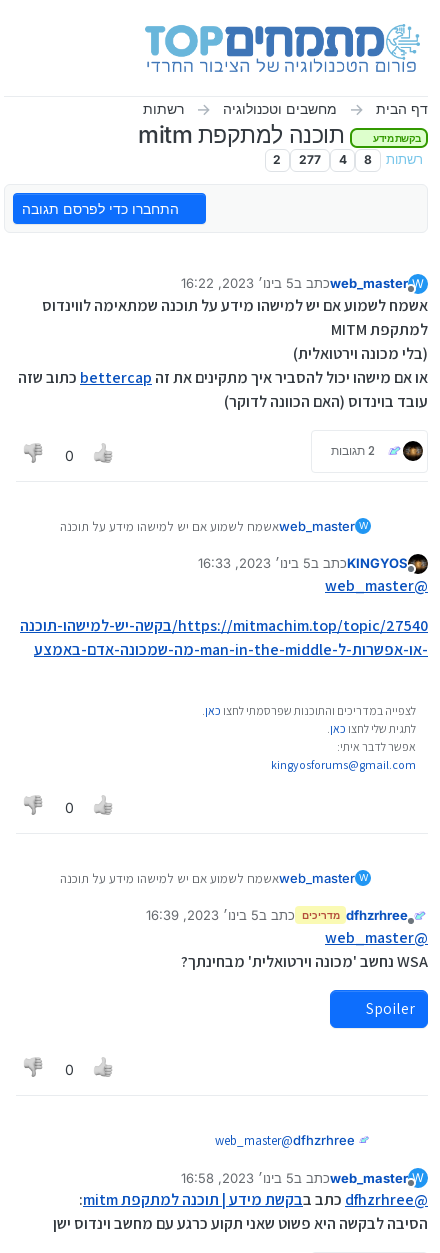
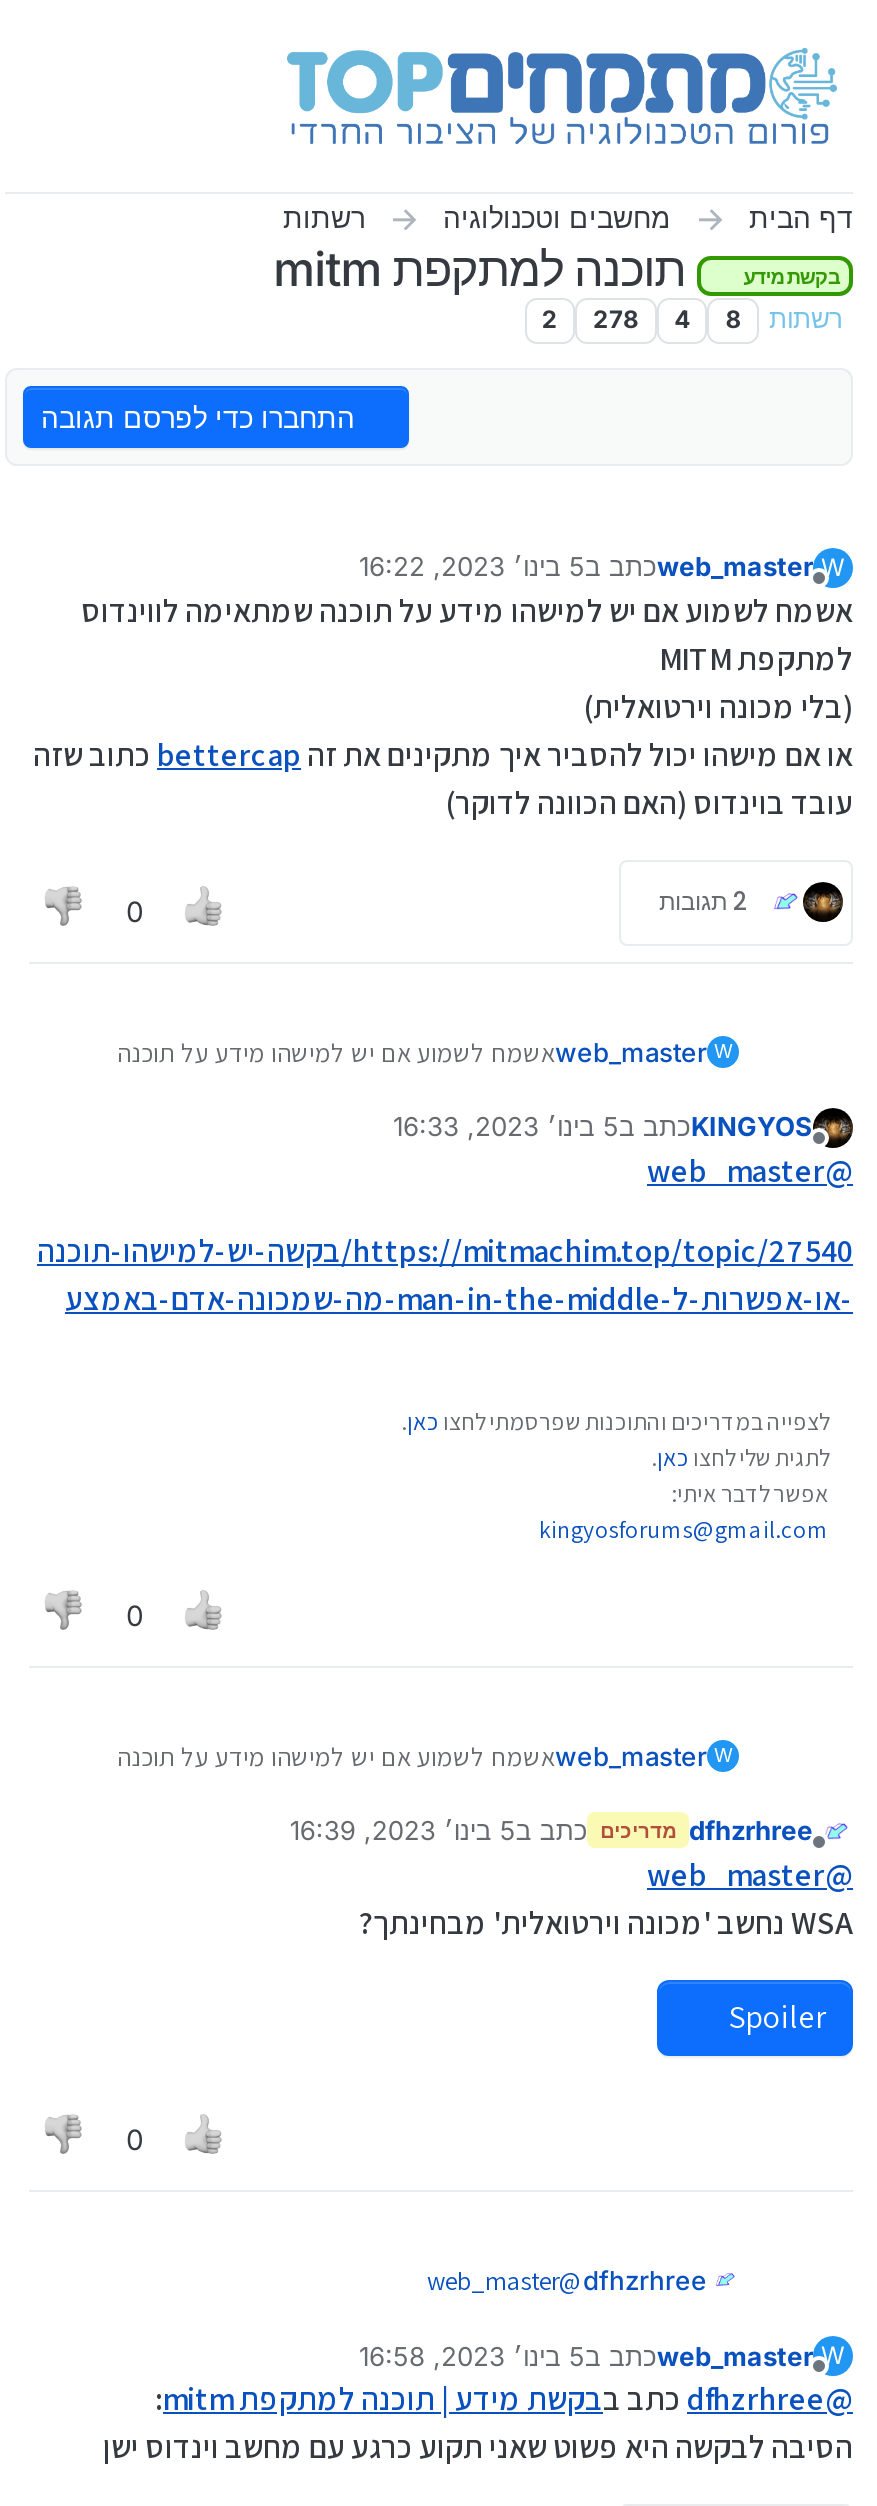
[273,152,423,167] רשתות 8 4 277 2 -> [542,305,843,335] רשתות 8 4 278 2

